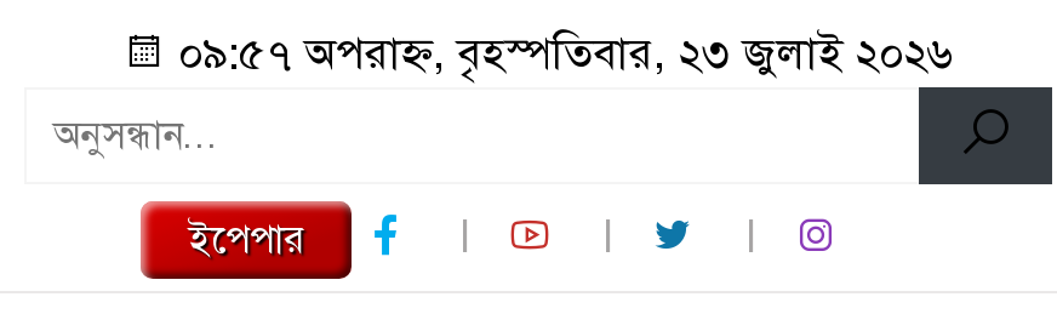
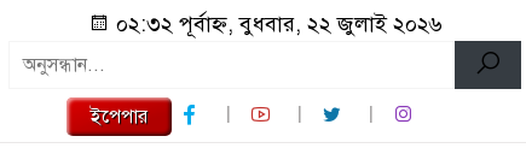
[166,27,954,80] ০৯:৫৭ অপরাহ্ন, বৃহস্পতিবার, ২৩ জুলাই ২০২৬ -> [109,11,442,37] ০২:৩২ পূর্বাহ্ন, বুধবার, ২২ জুলাই ২০২৬

